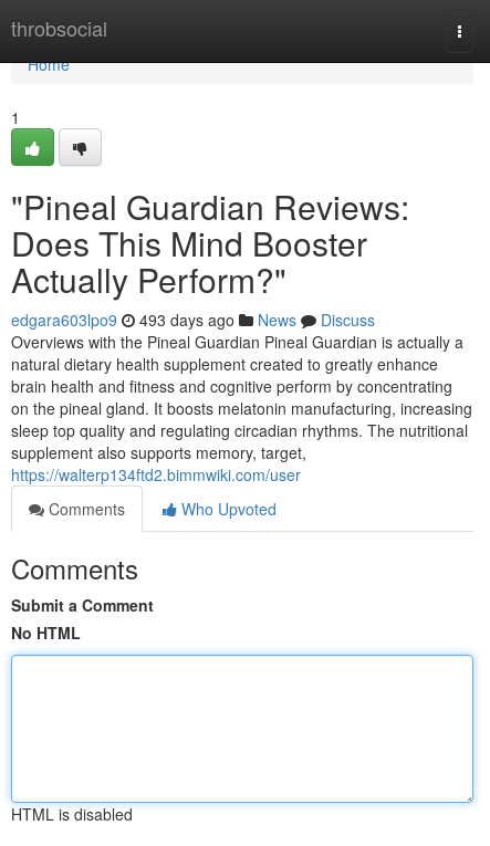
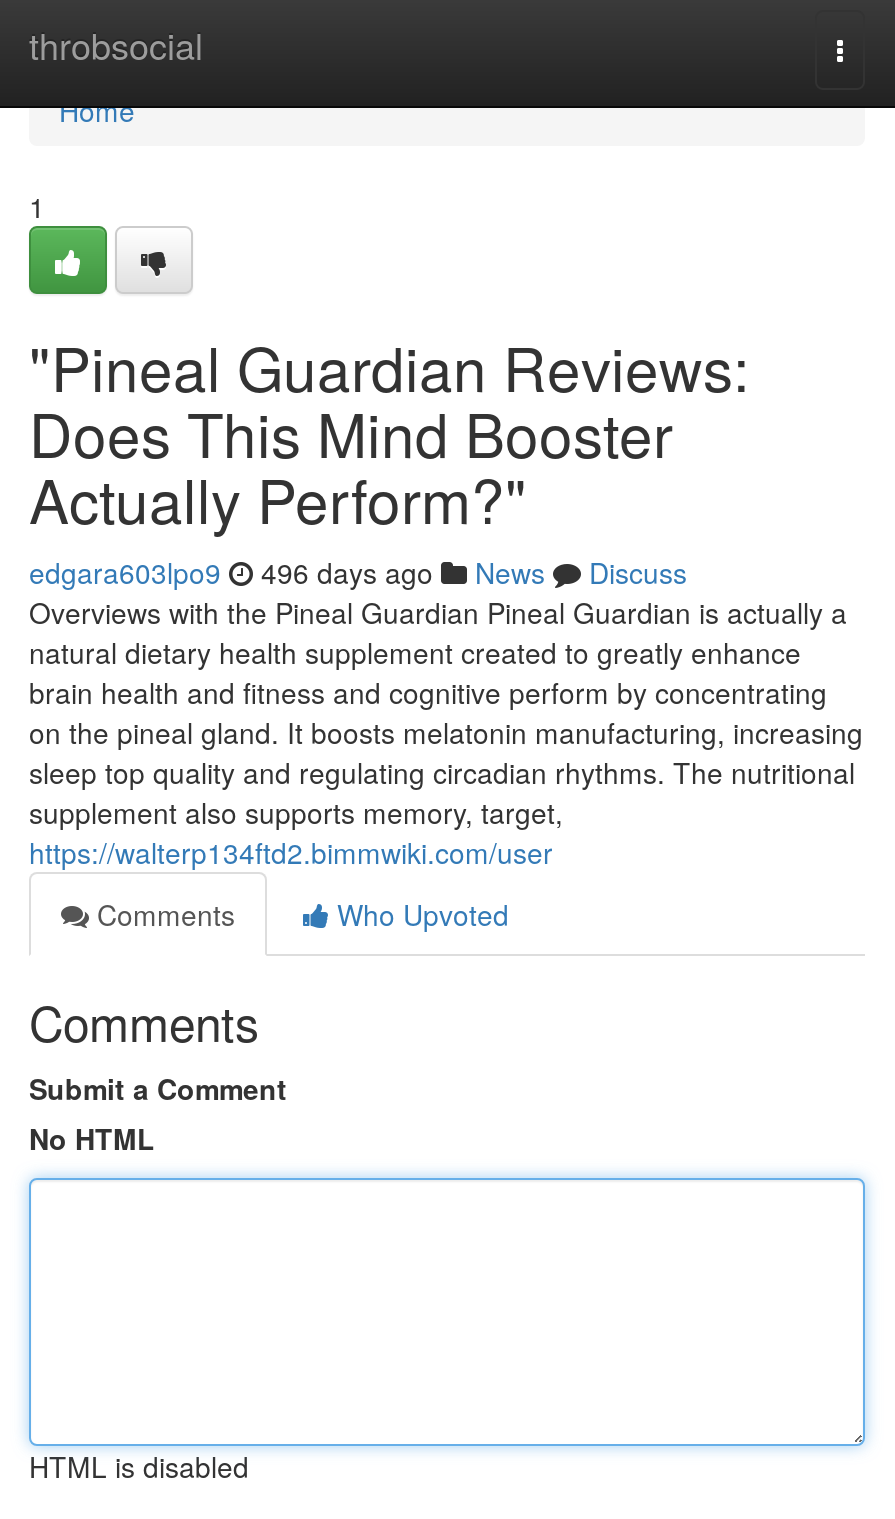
[11,309,375,331] edgara603lpo9 493 days ago News Discuss -> [29,552,687,592] edgara603lpo9 496 days ago News Discuss

